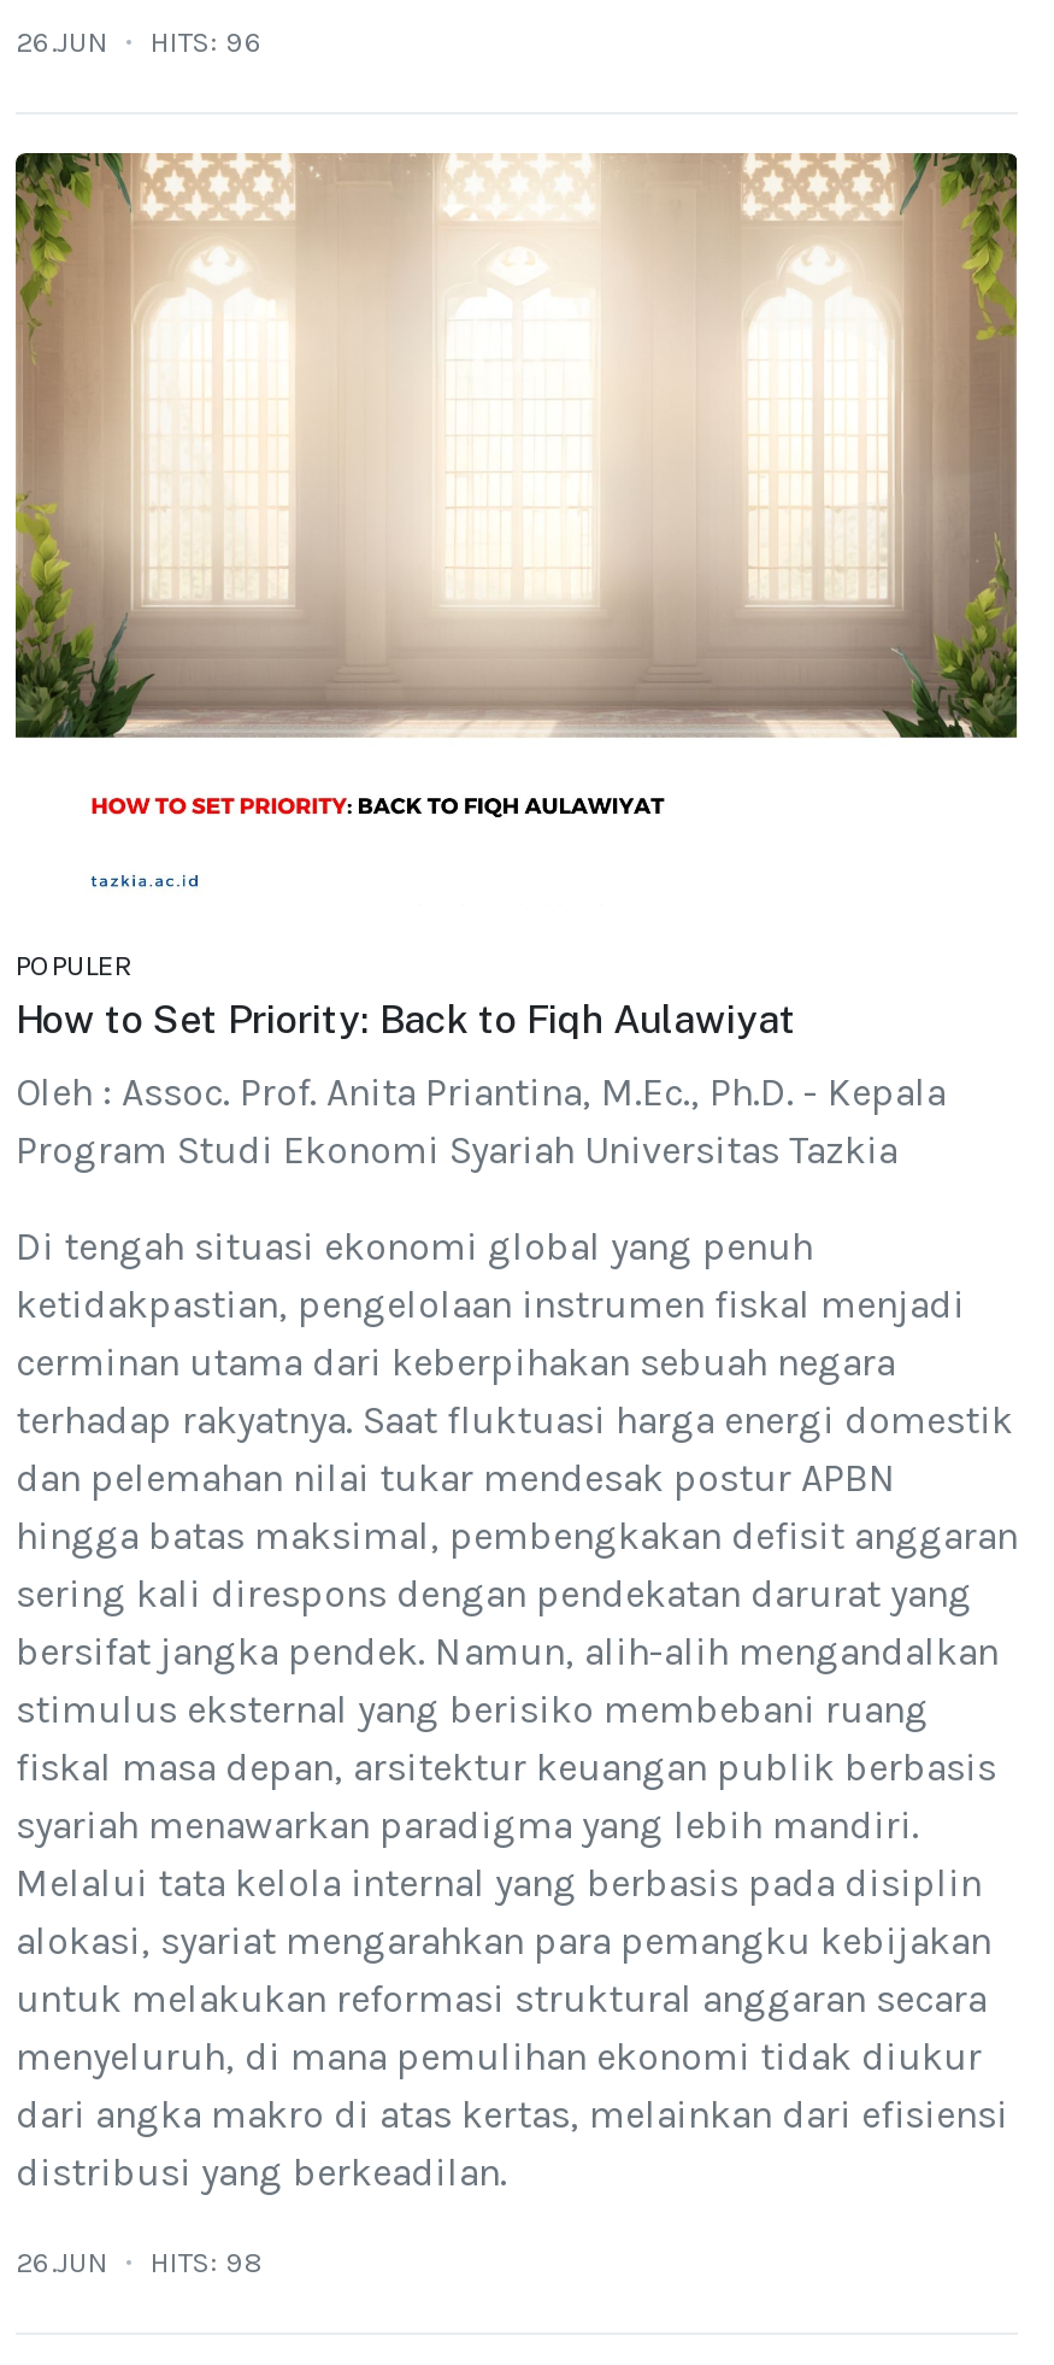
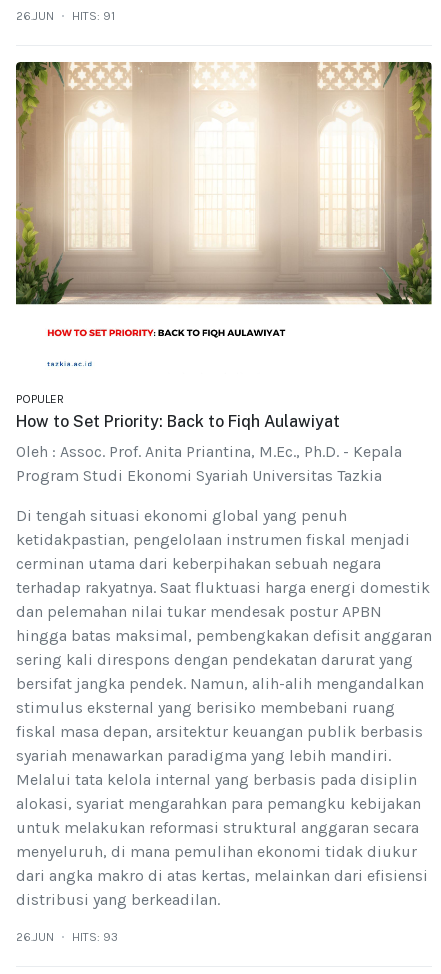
[16,26,264,59] 26.JUN HITS: 96 -> [16,9,115,23] 26.JUN HITS: 91
[16,2246,264,2280] 26.JUN HITS: 98 -> [16,930,118,944] 26.JUN HITS: 93

